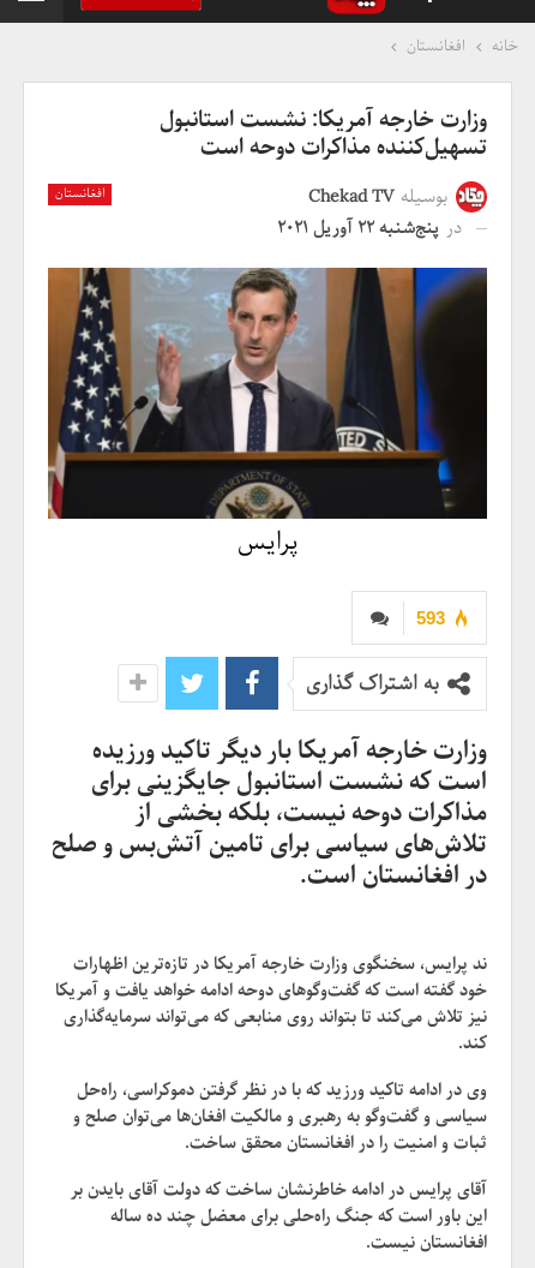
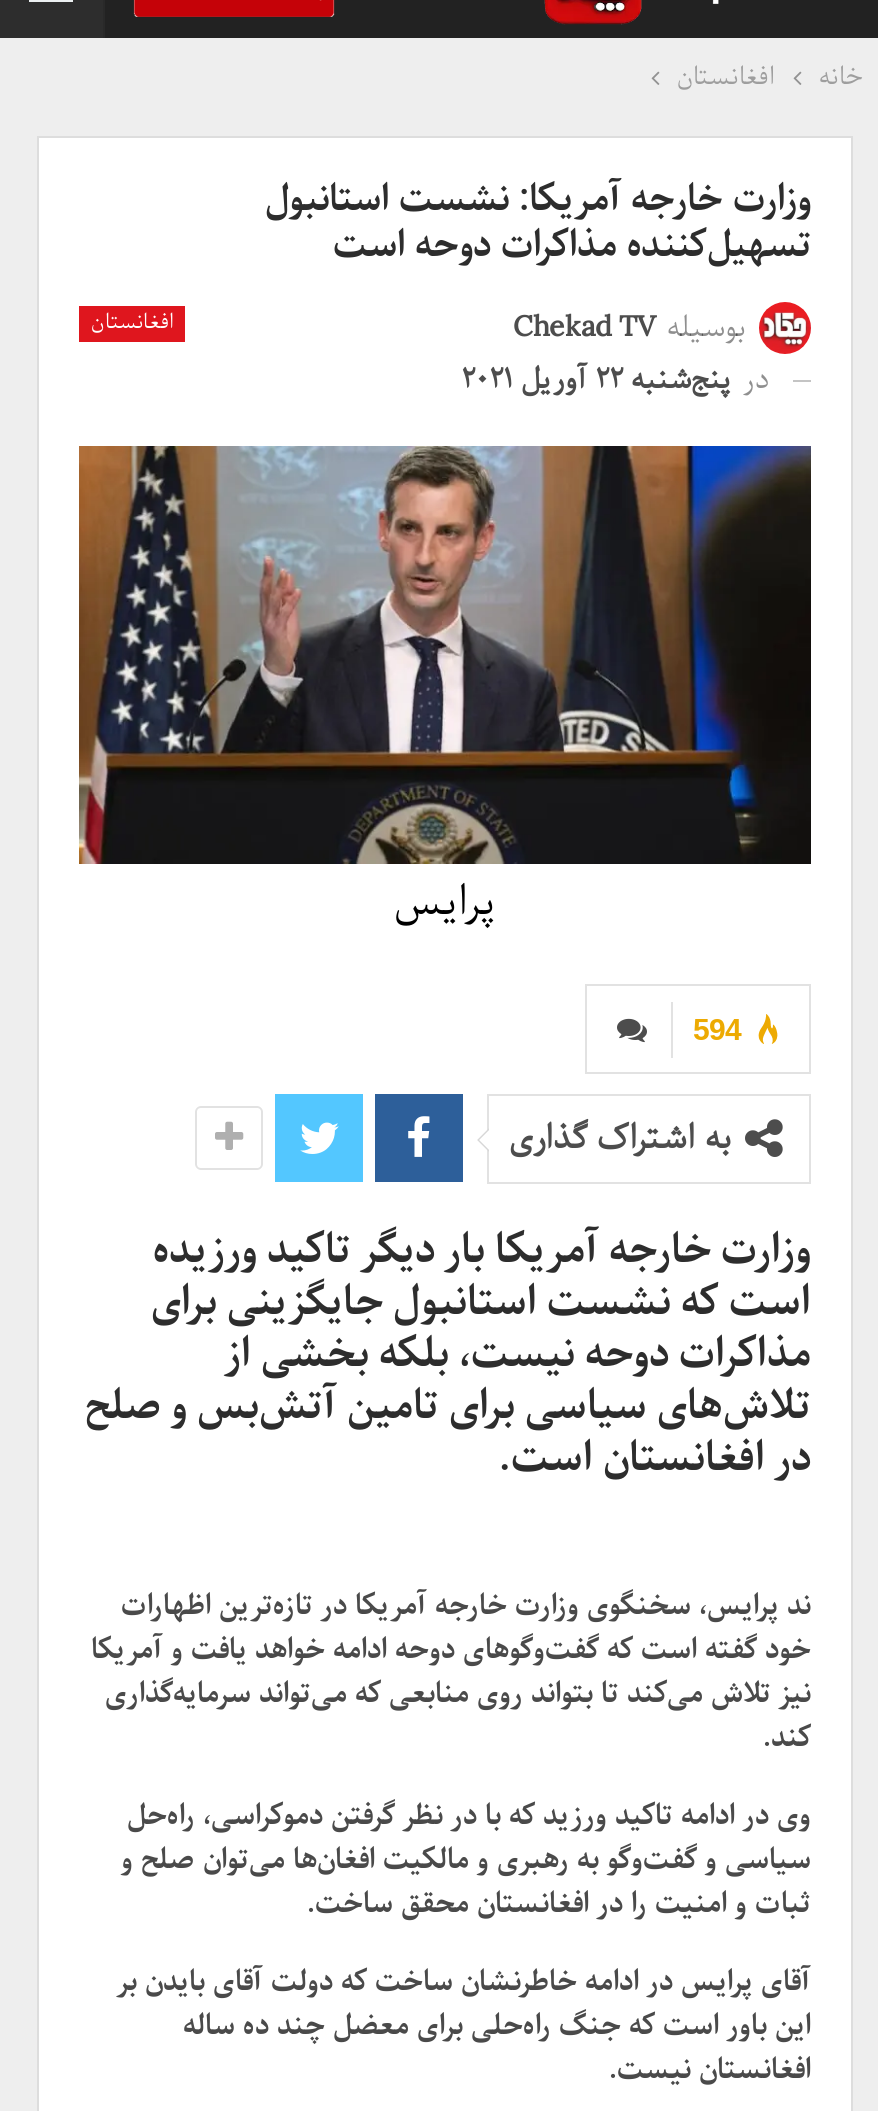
[420,608,449,628] 593 -> [699,1013,747,1047] 594

